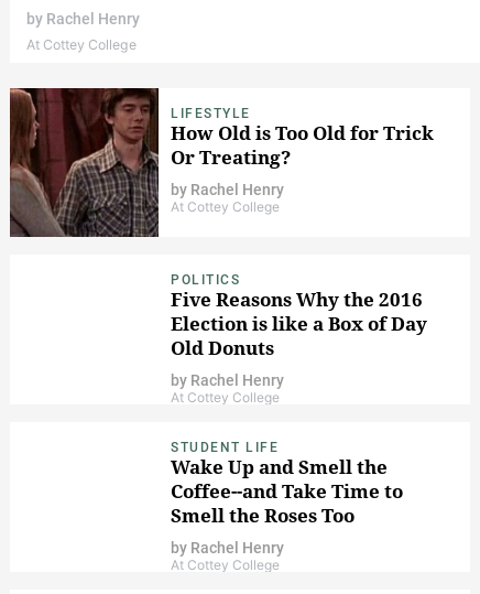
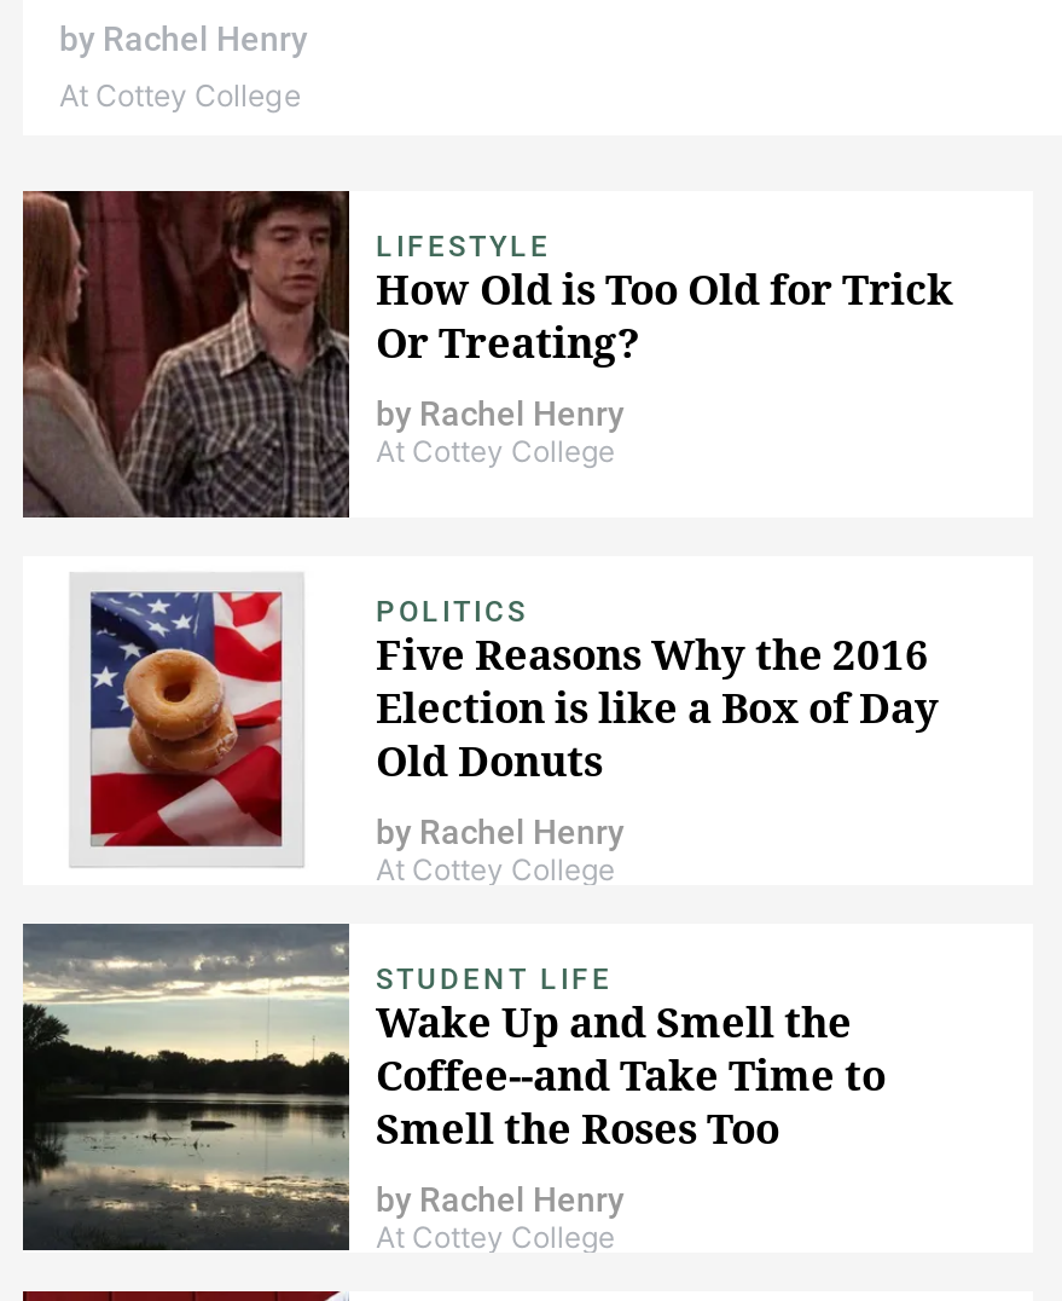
none -> [74,576,303,866] [image]
none -> [21,921,352,1253] [image]

